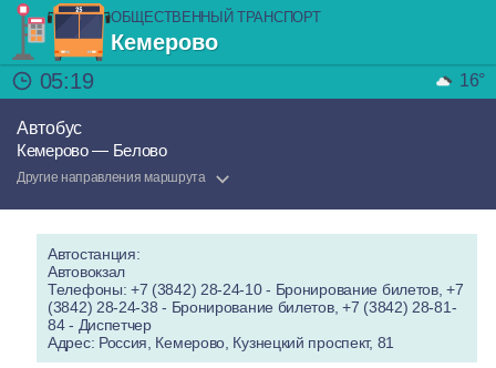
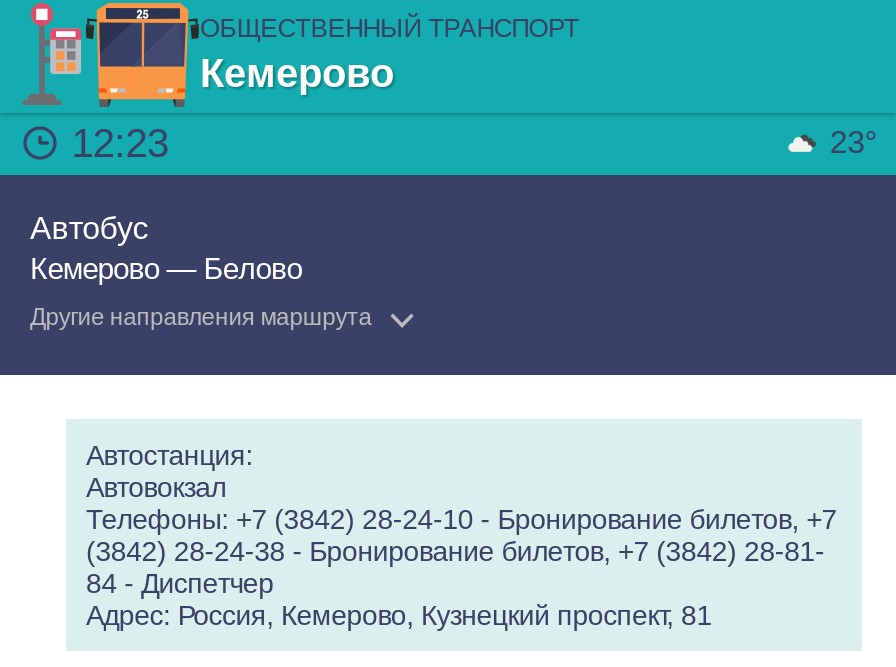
[33,68,93,93] 05:19 -> [60,120,168,164] 12:23
[455,70,485,89] 16° -> [822,124,876,158] 23°

